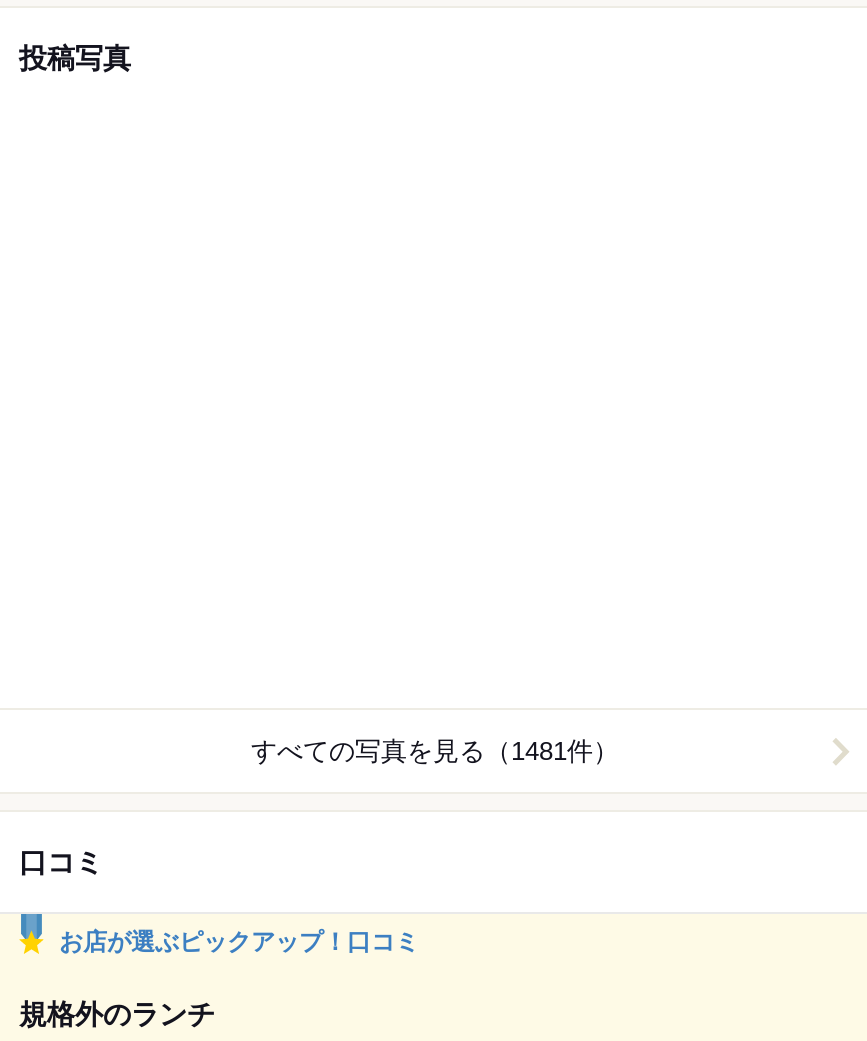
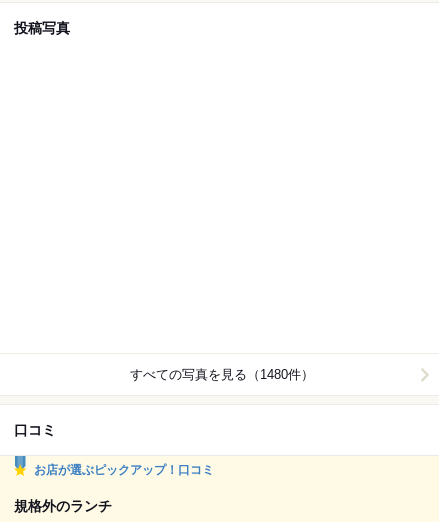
[251,736,619,766] すべての写真を見る（1481件） -> [130,367,314,382] すべての写真を見る（1480件）

